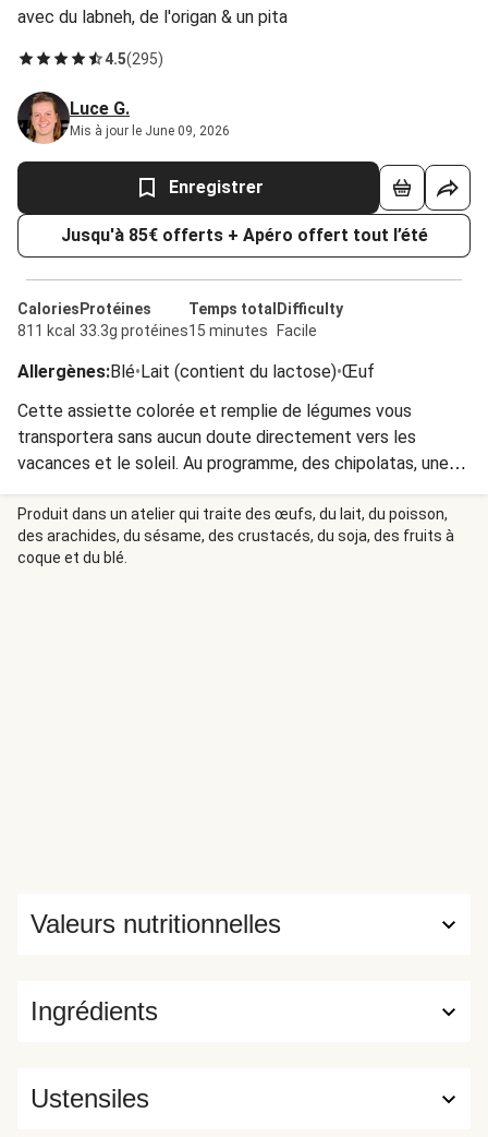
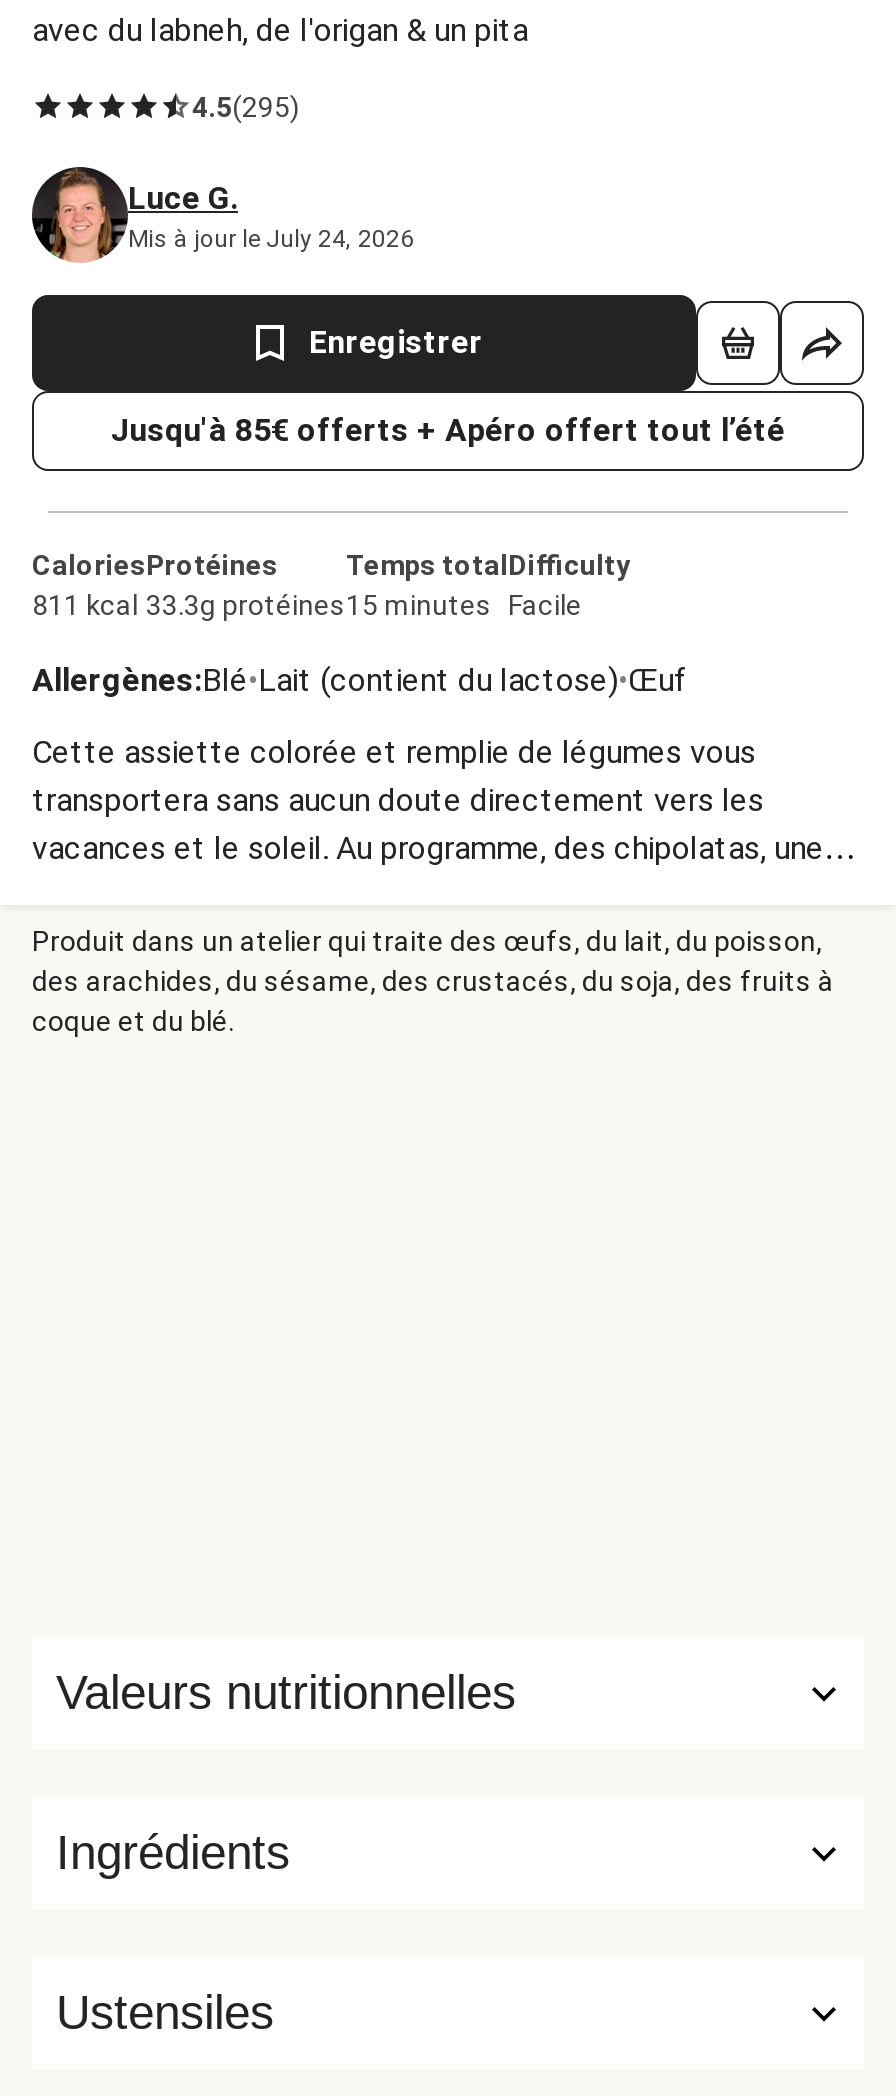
[70,123,230,139] Mis à jour le June 09, 2026 -> [128,225,414,253] Mis à jour le July 24, 2026

